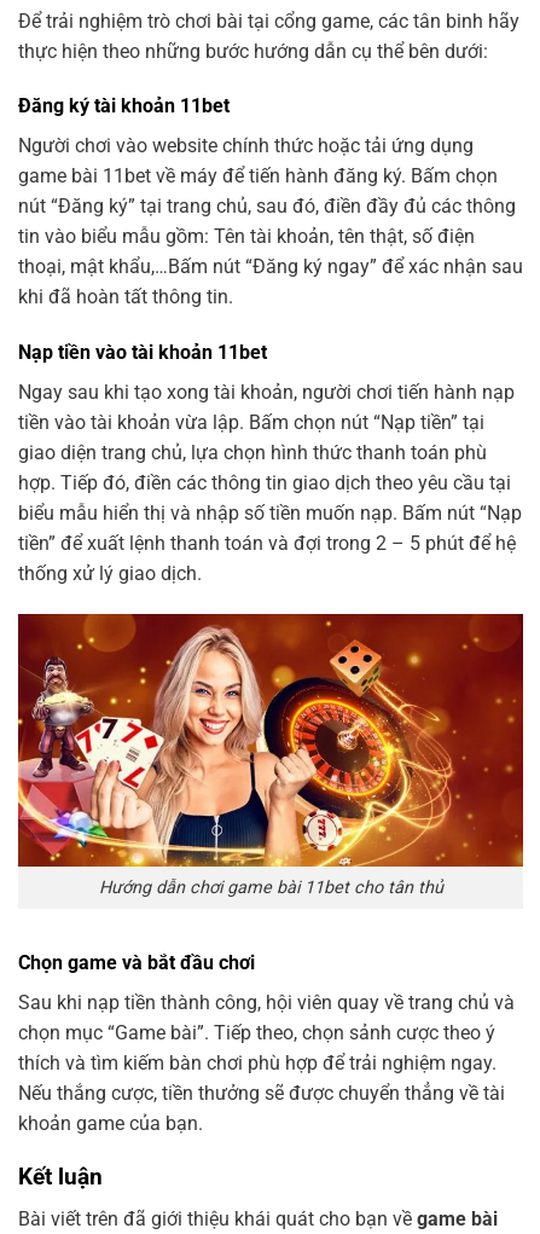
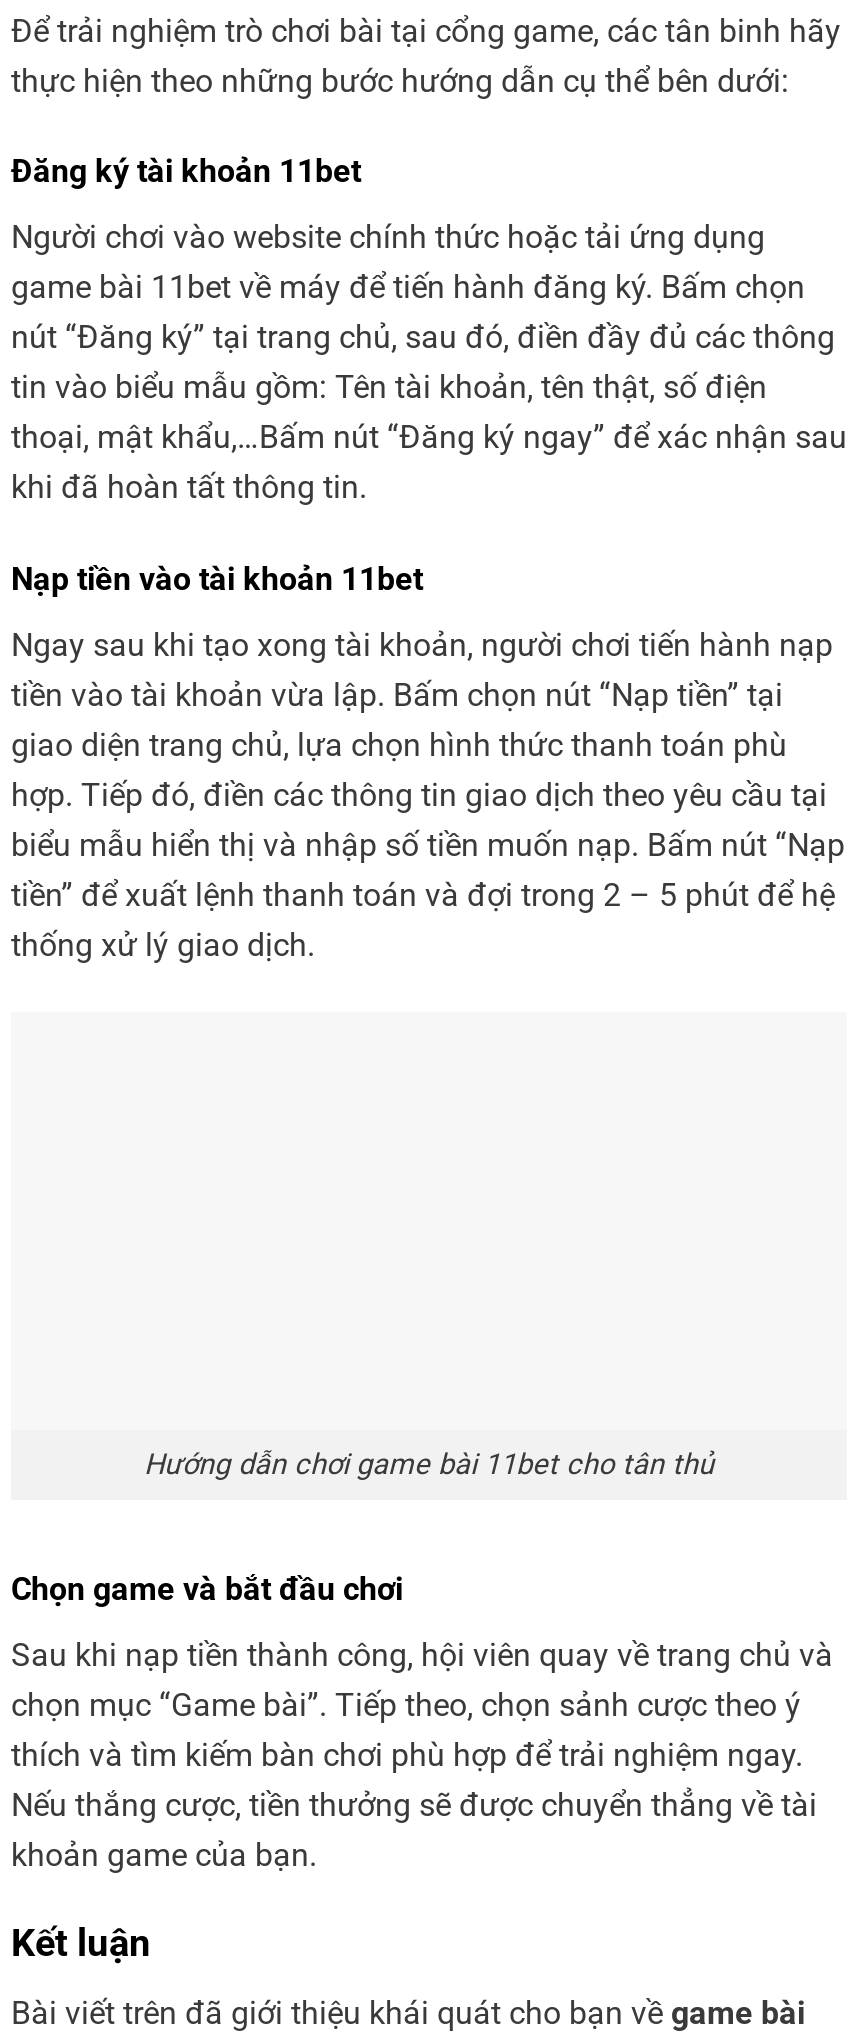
[17,613,524,868] [image] -> none

